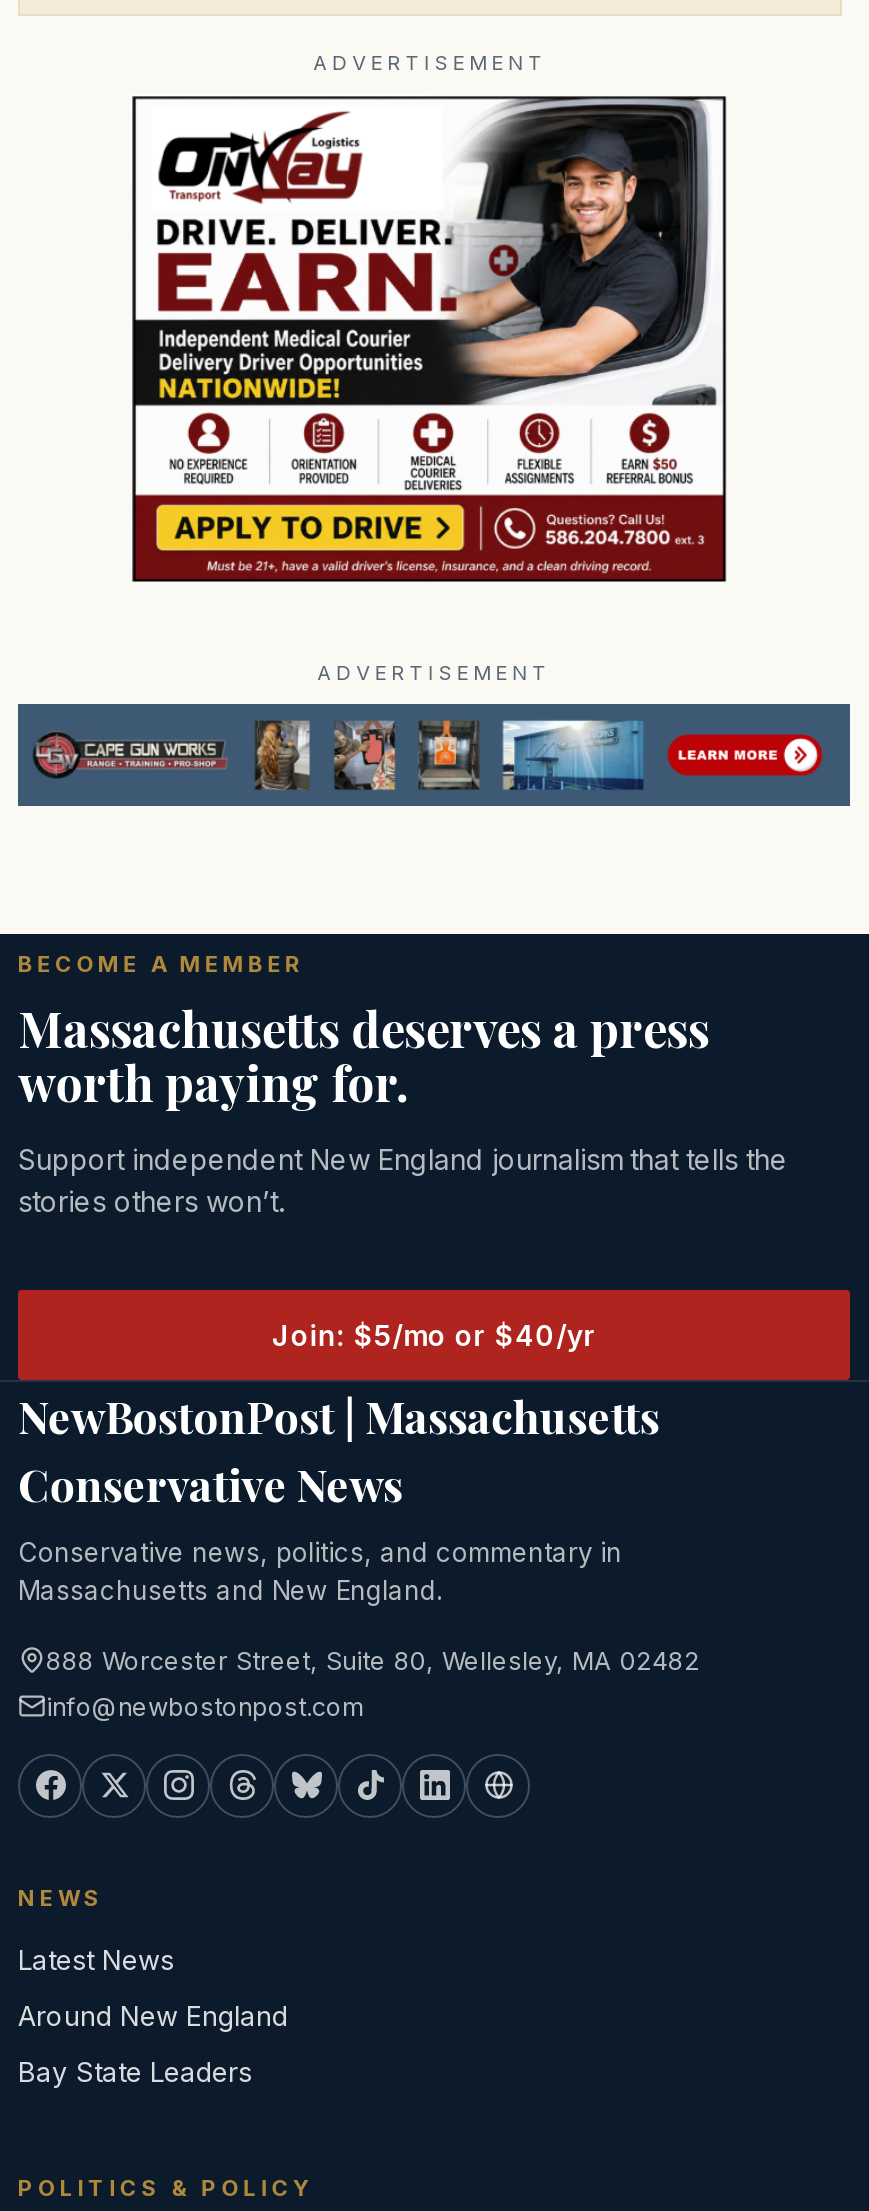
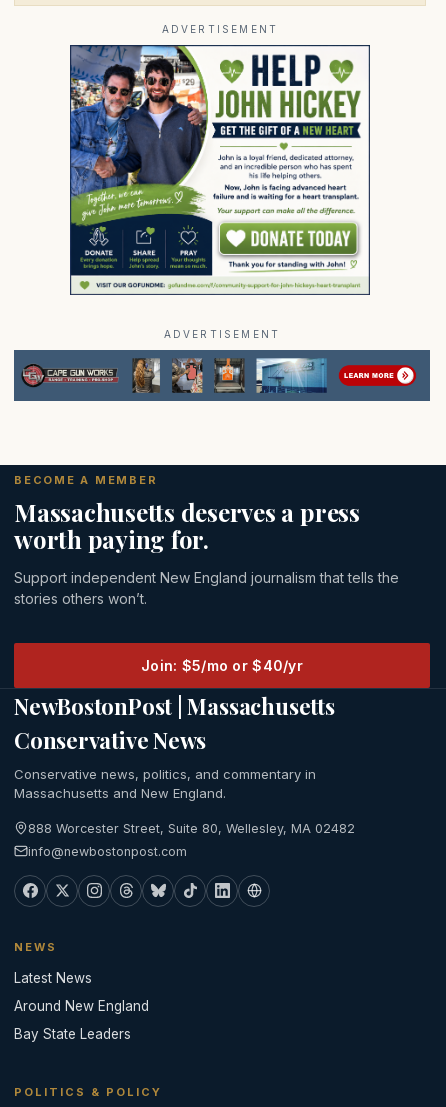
[130,96,730,594] [image] -> [69,44,371,296] [image]

